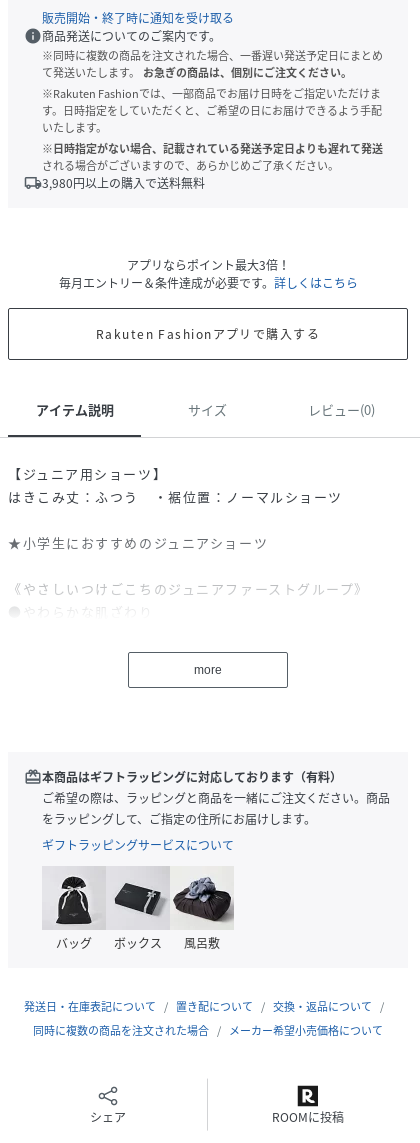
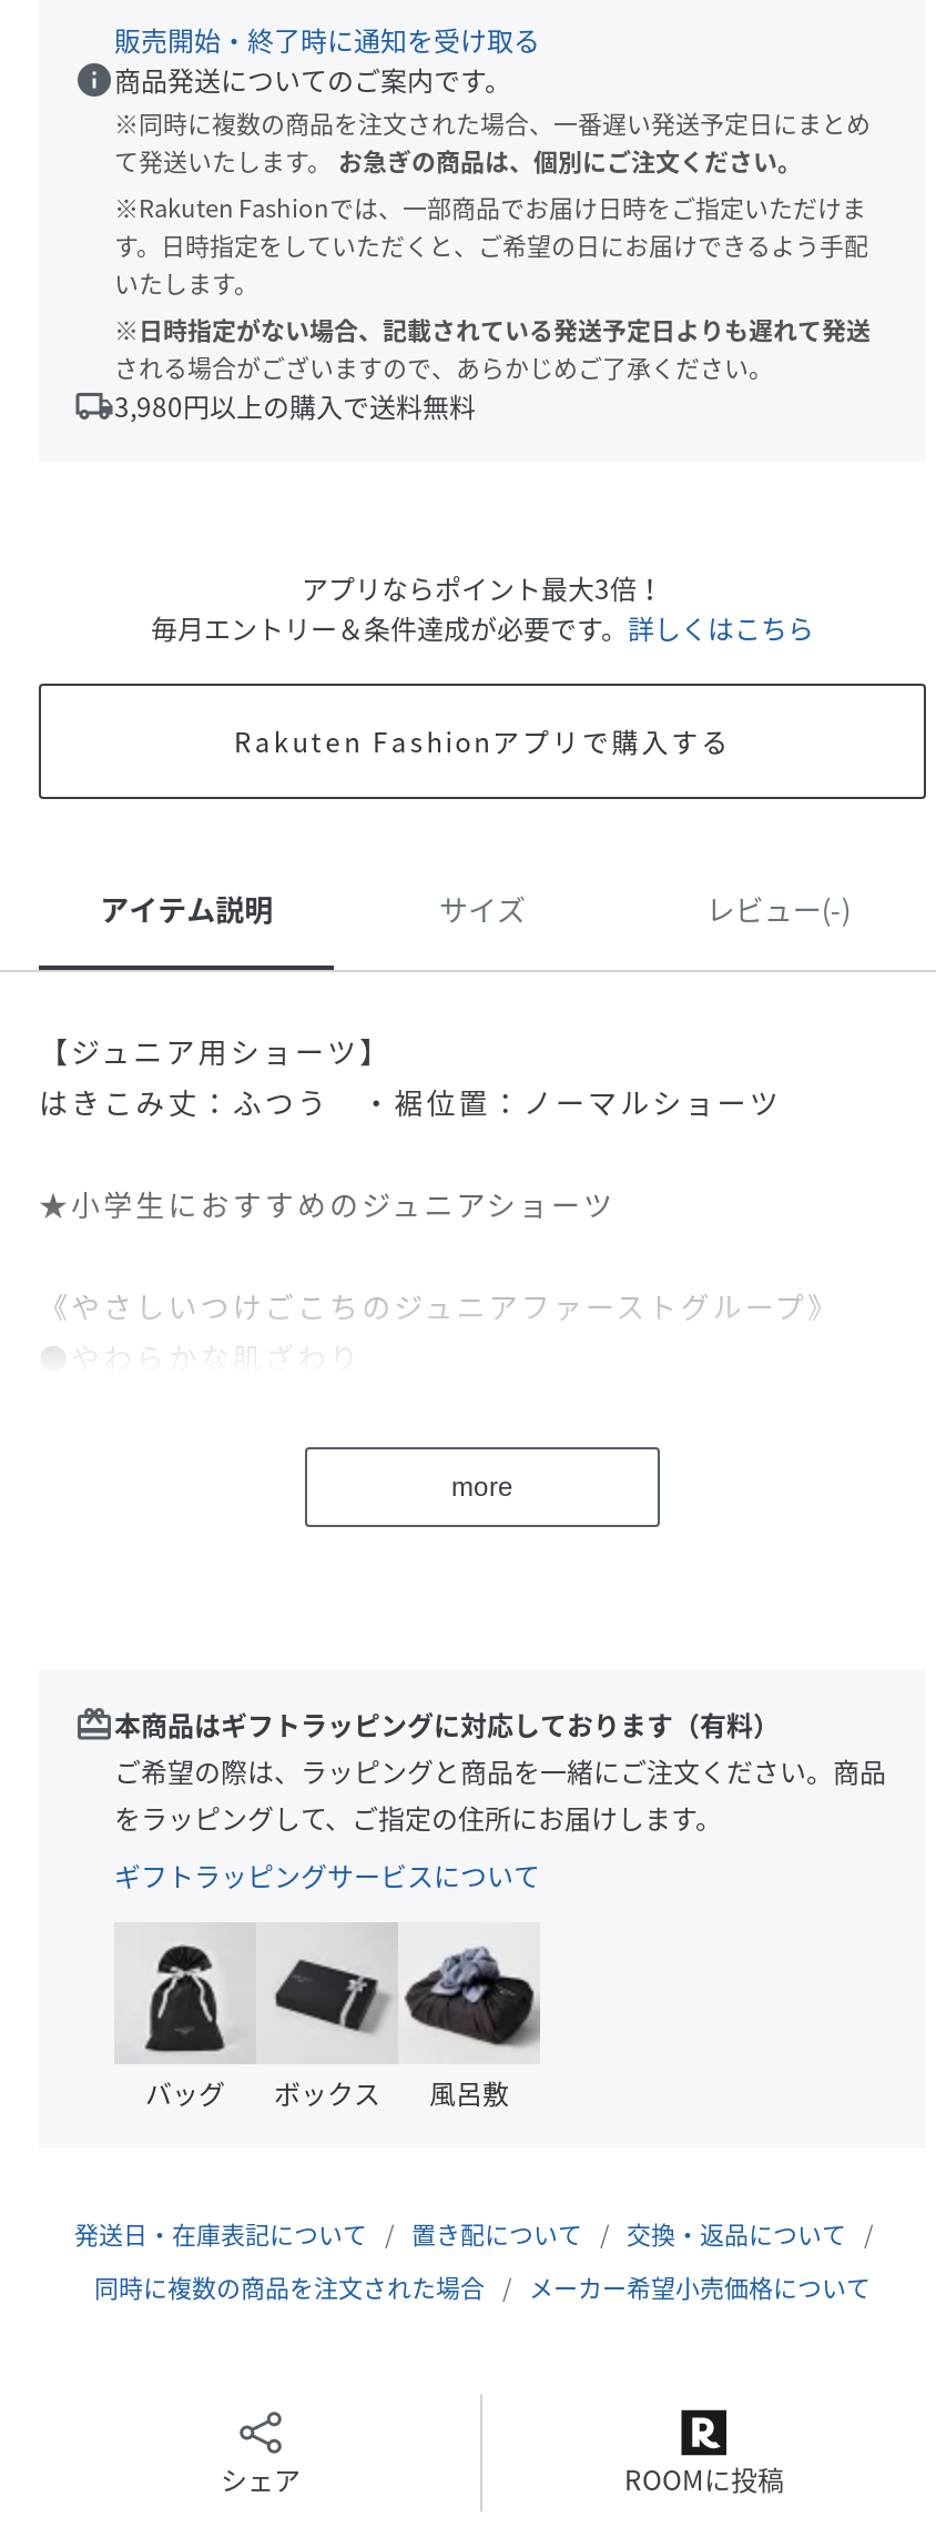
[308,400,375,419] レビュー(0) -> [706,887,850,930] レビュー(-)

